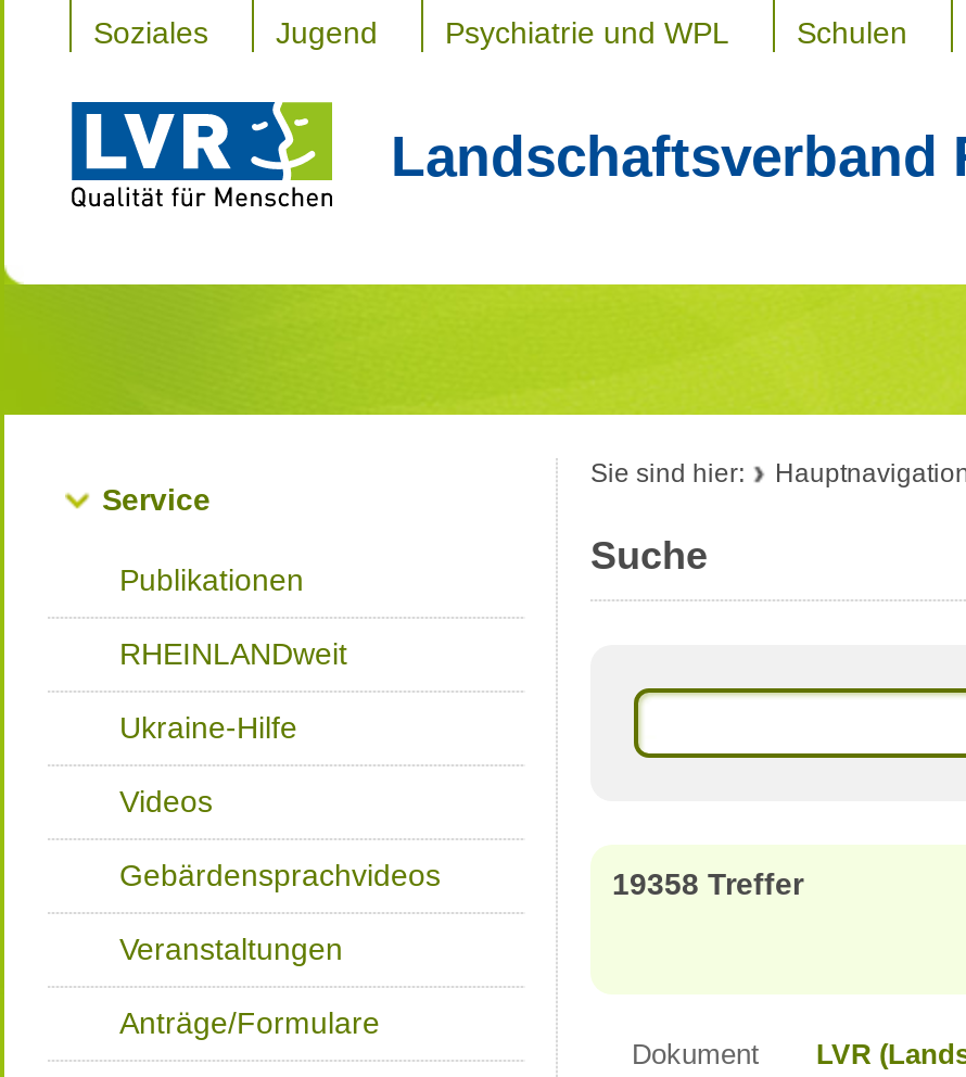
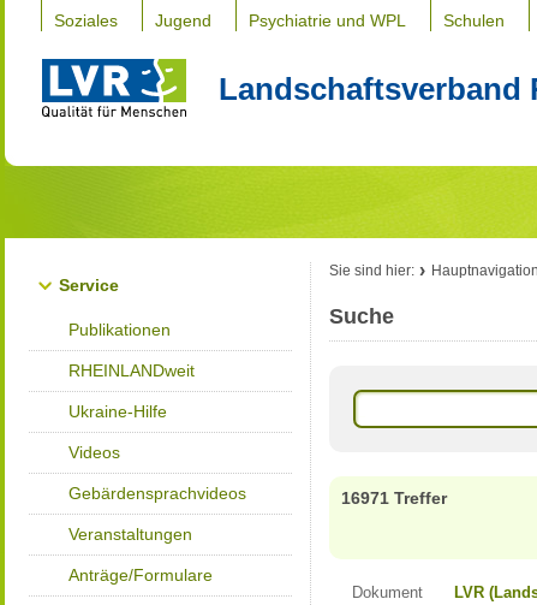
[612,866,803,901] 19358 Treffer -> [341,488,447,508] 16971 Treffer

